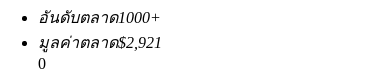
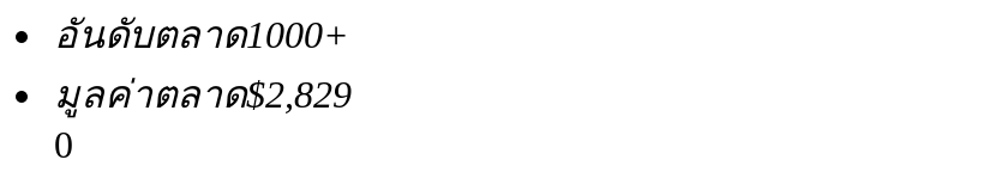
[38,34,162,51] มูลค่าตลาด$2,921 -> [54,74,352,114] มูลค่าตลาด$2,829

